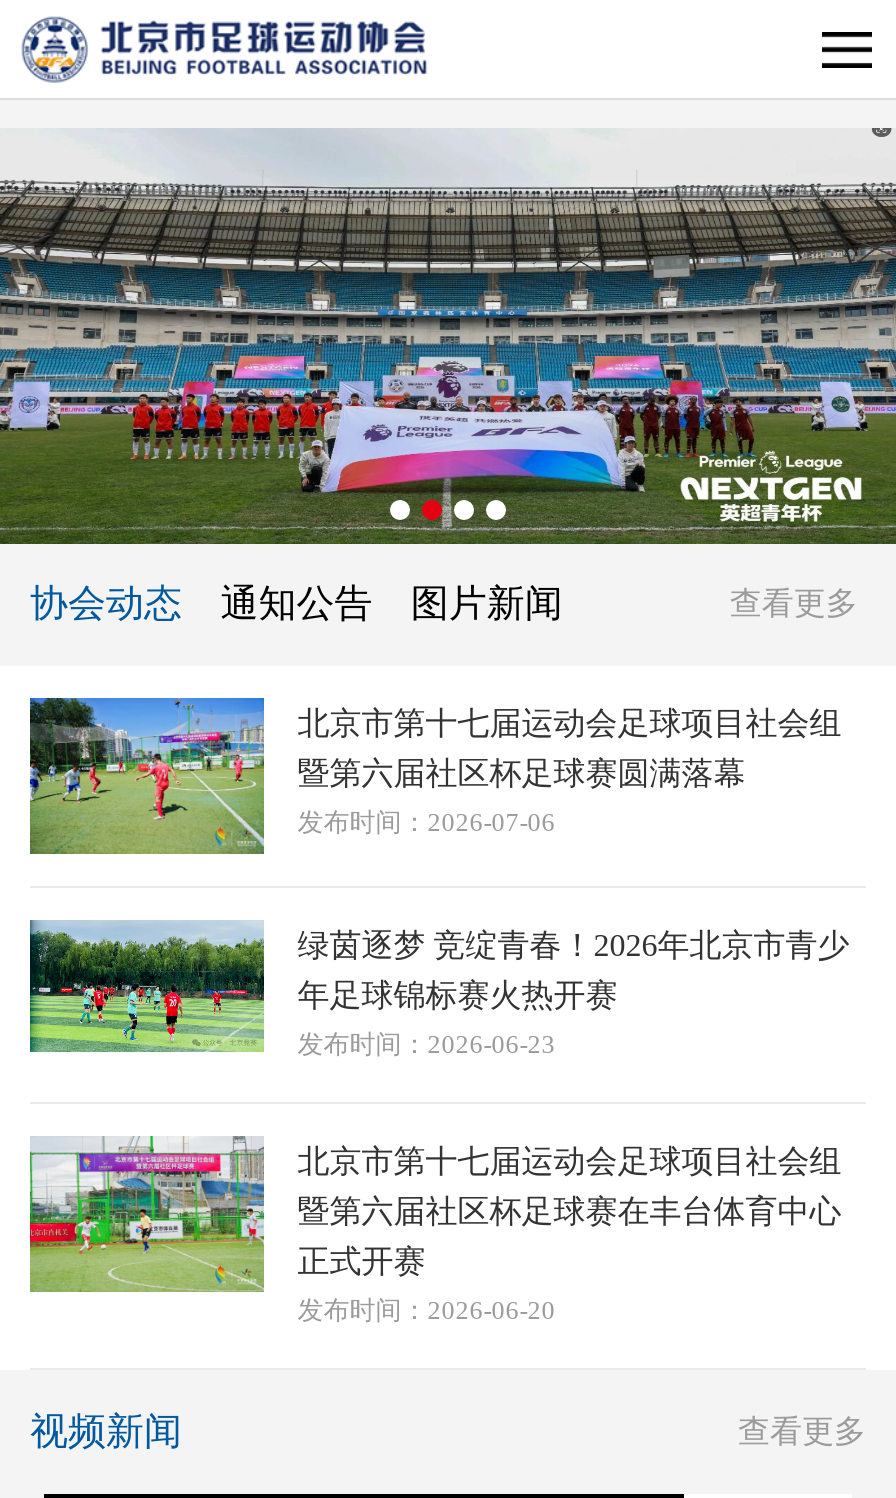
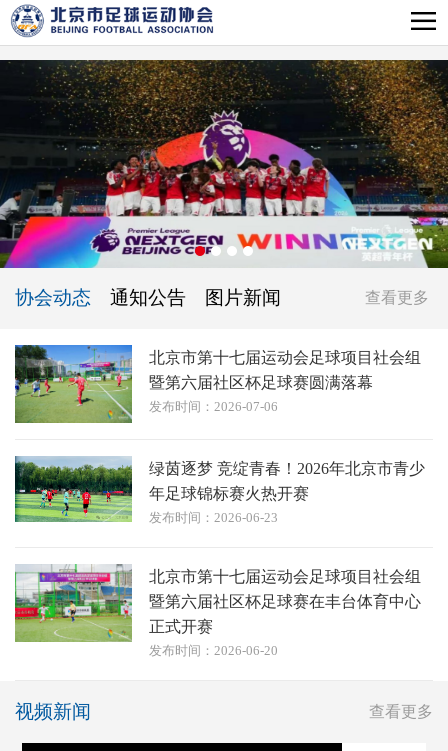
[6,128,890,546] [image] -> [3,59,445,269] [image]

